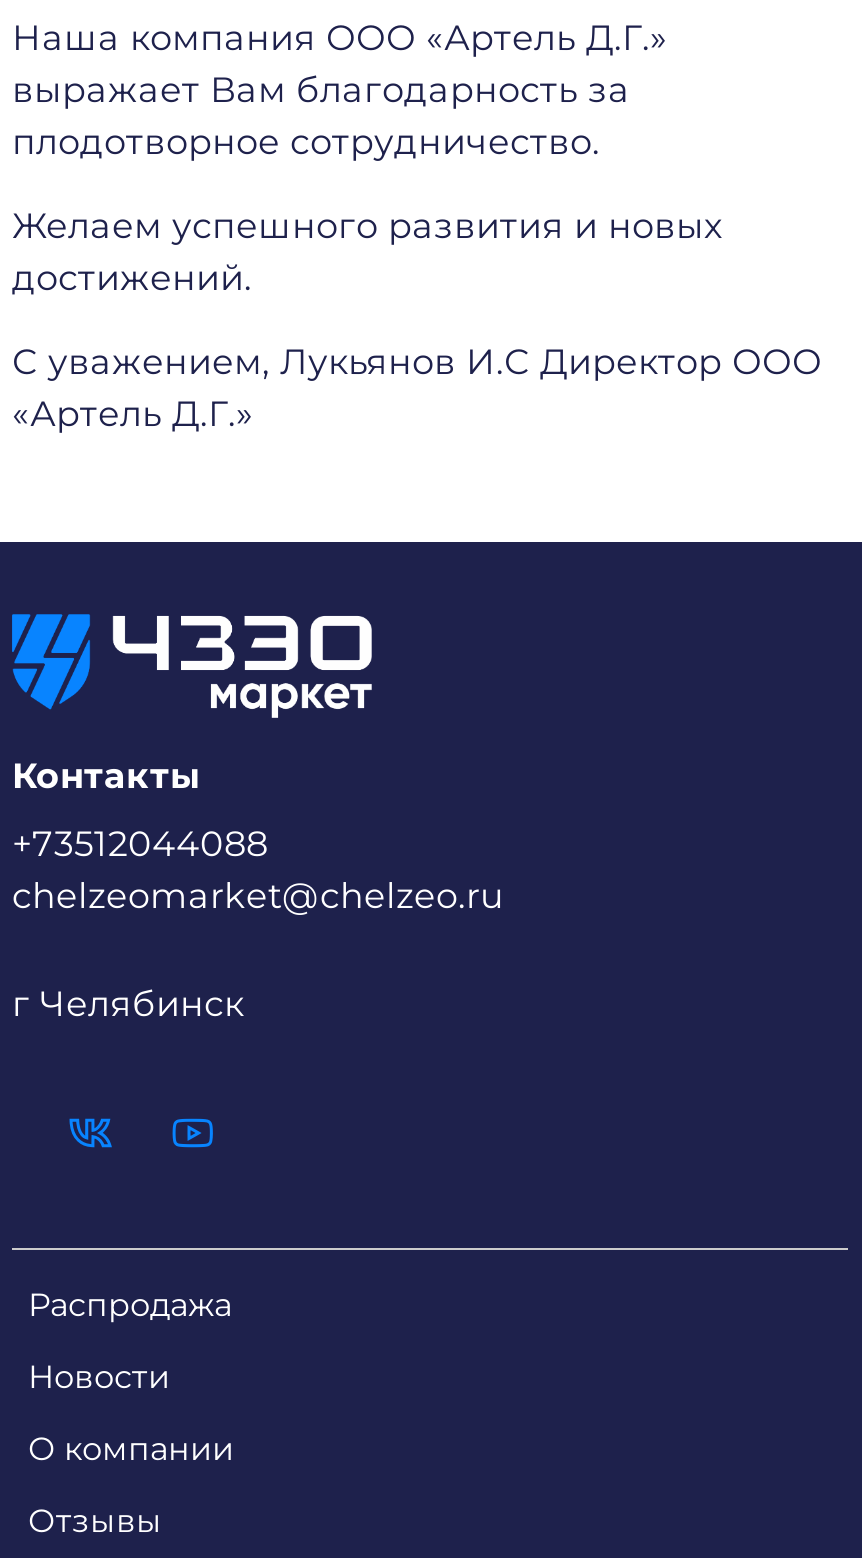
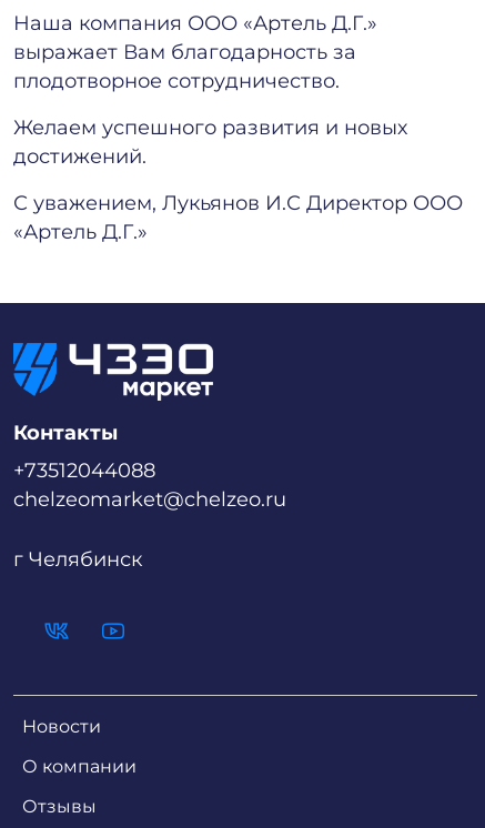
[28,1286,232,1324] Распродажа -> none

